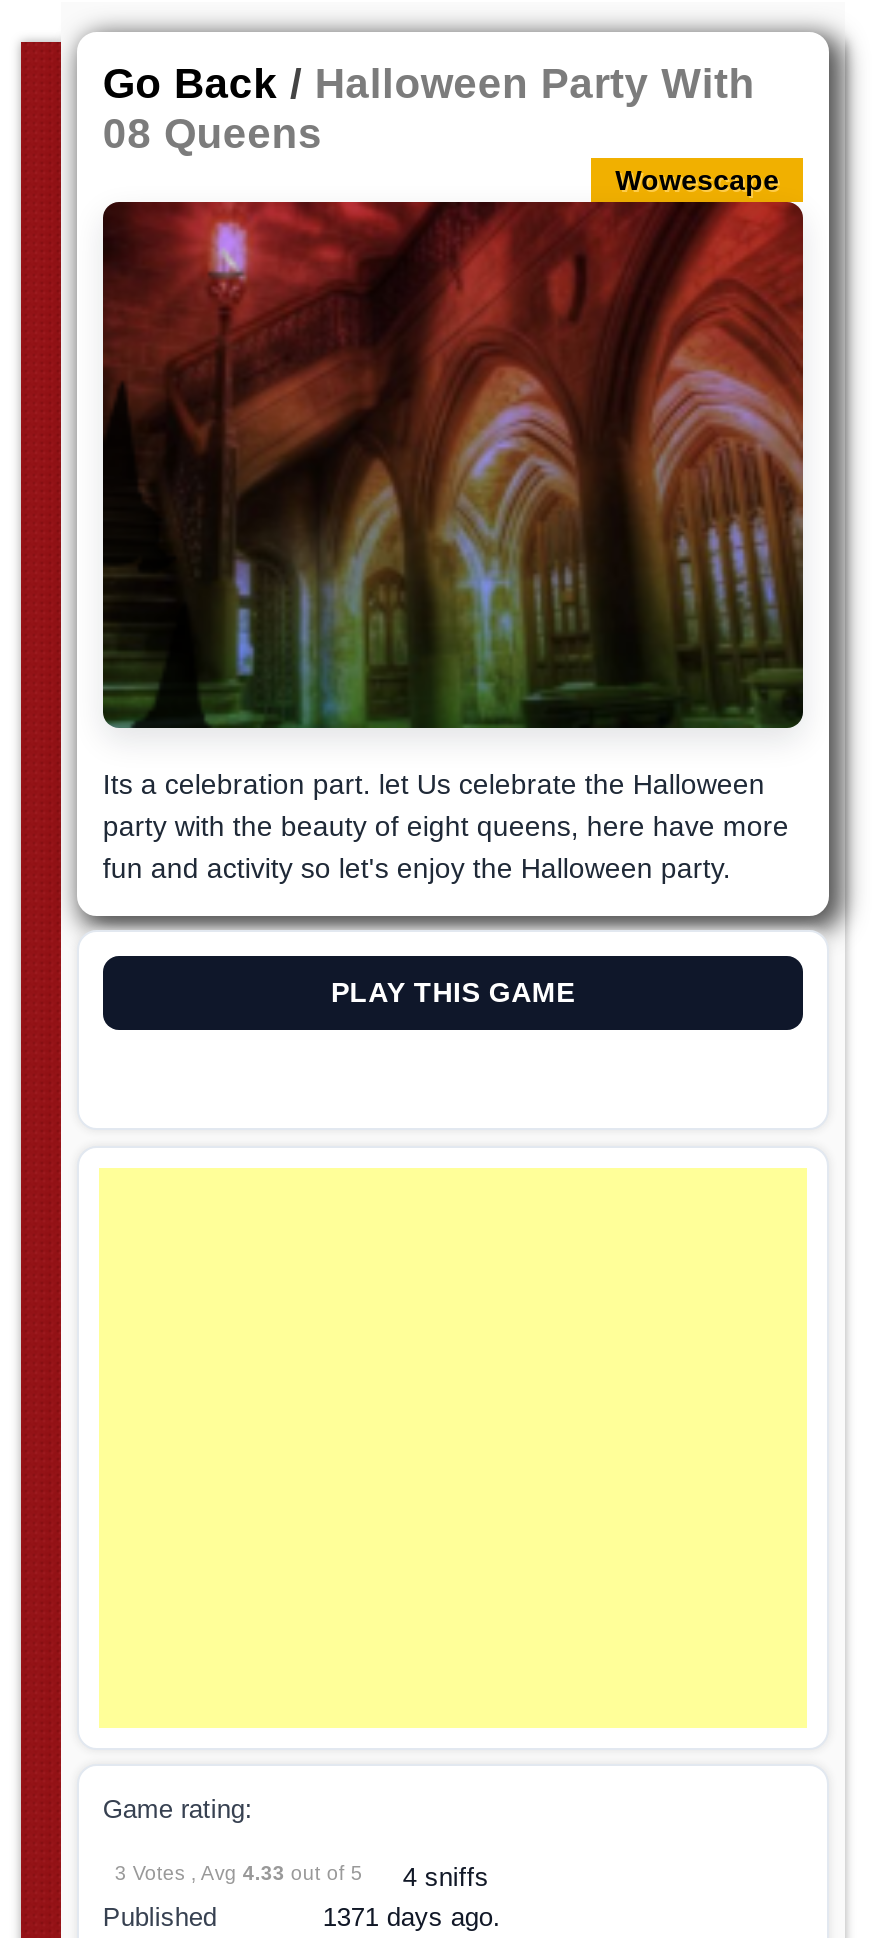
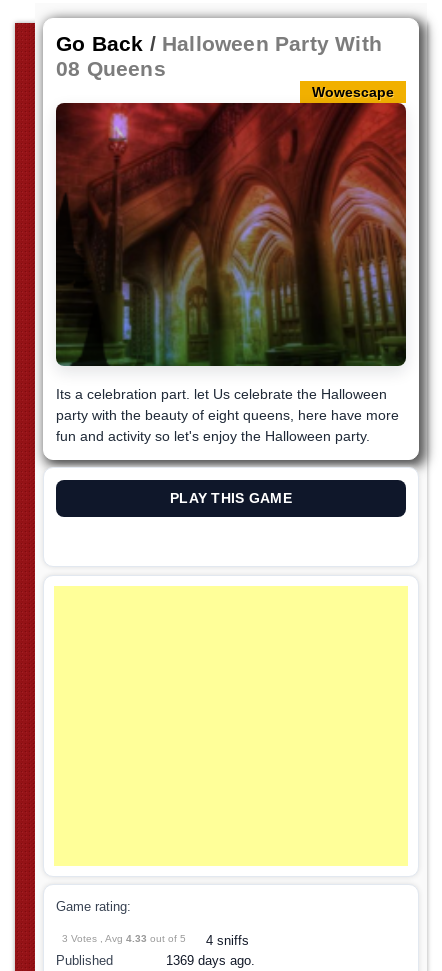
[323,1902,501,1932] 1371 days ago. -> [166,953,255,968] 1369 days ago.

